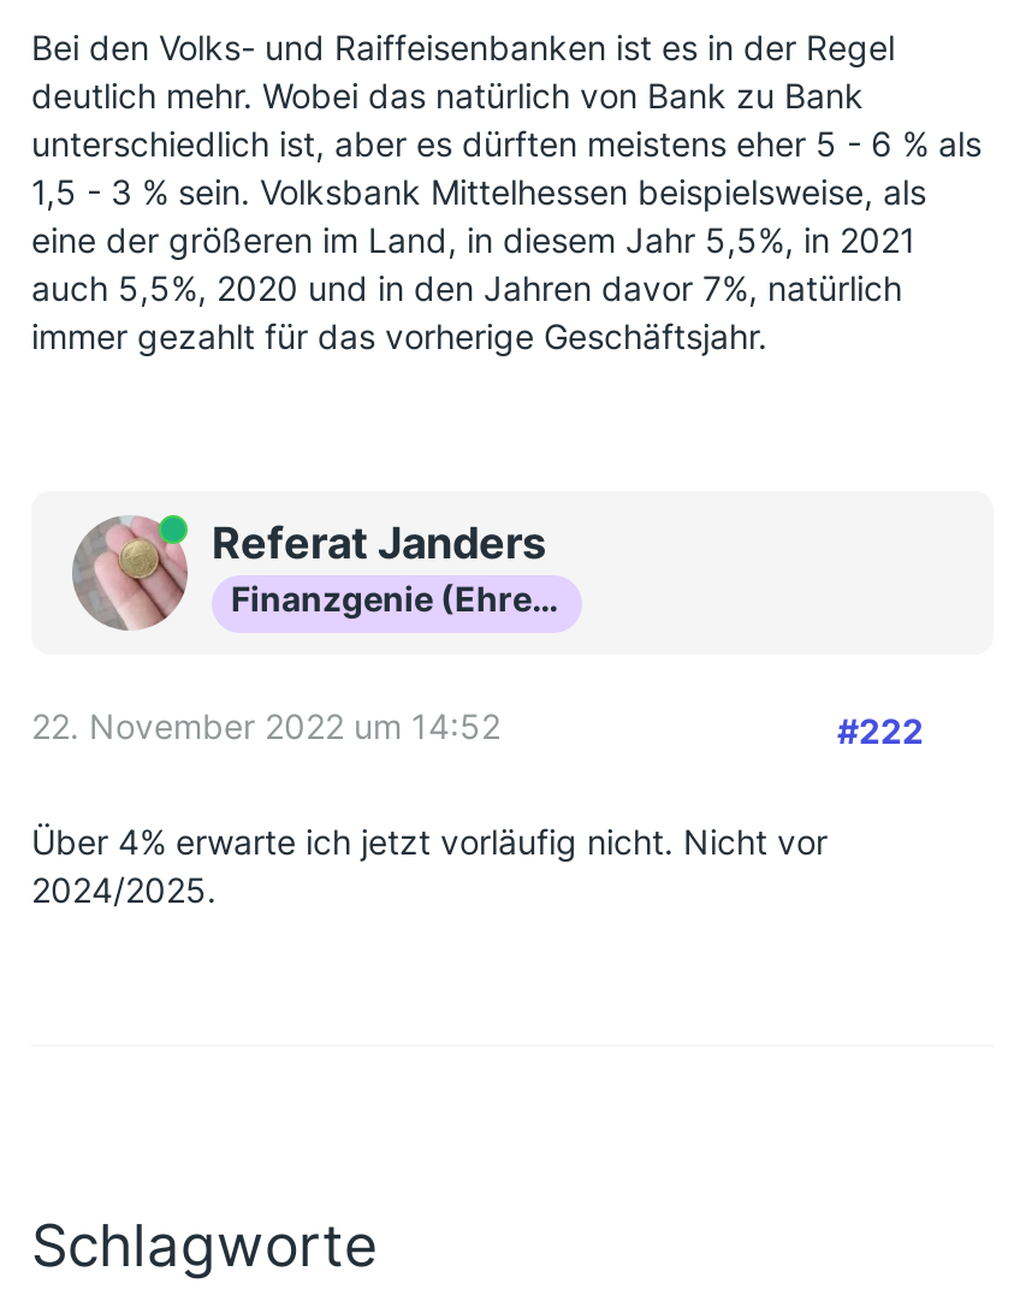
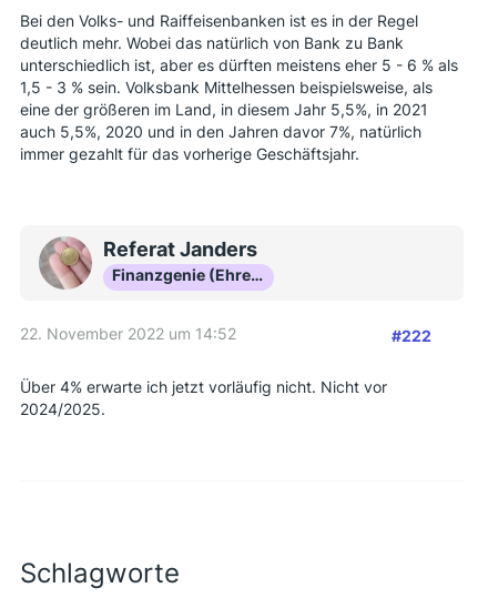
[130,515,546,568] Online Referat Janders -> [103,237,257,261] Referat Janders

